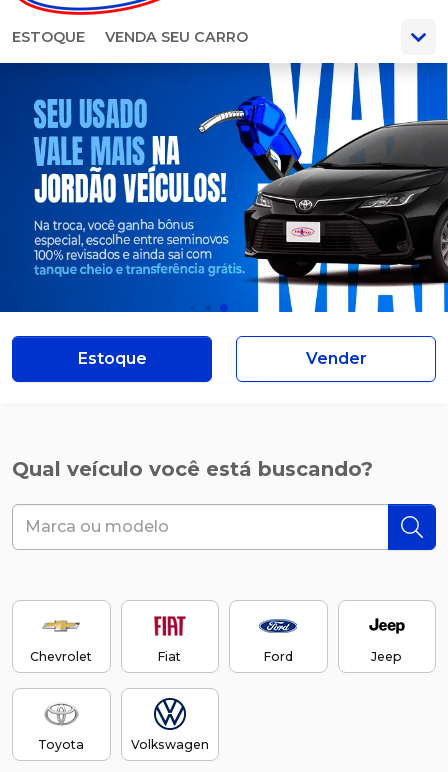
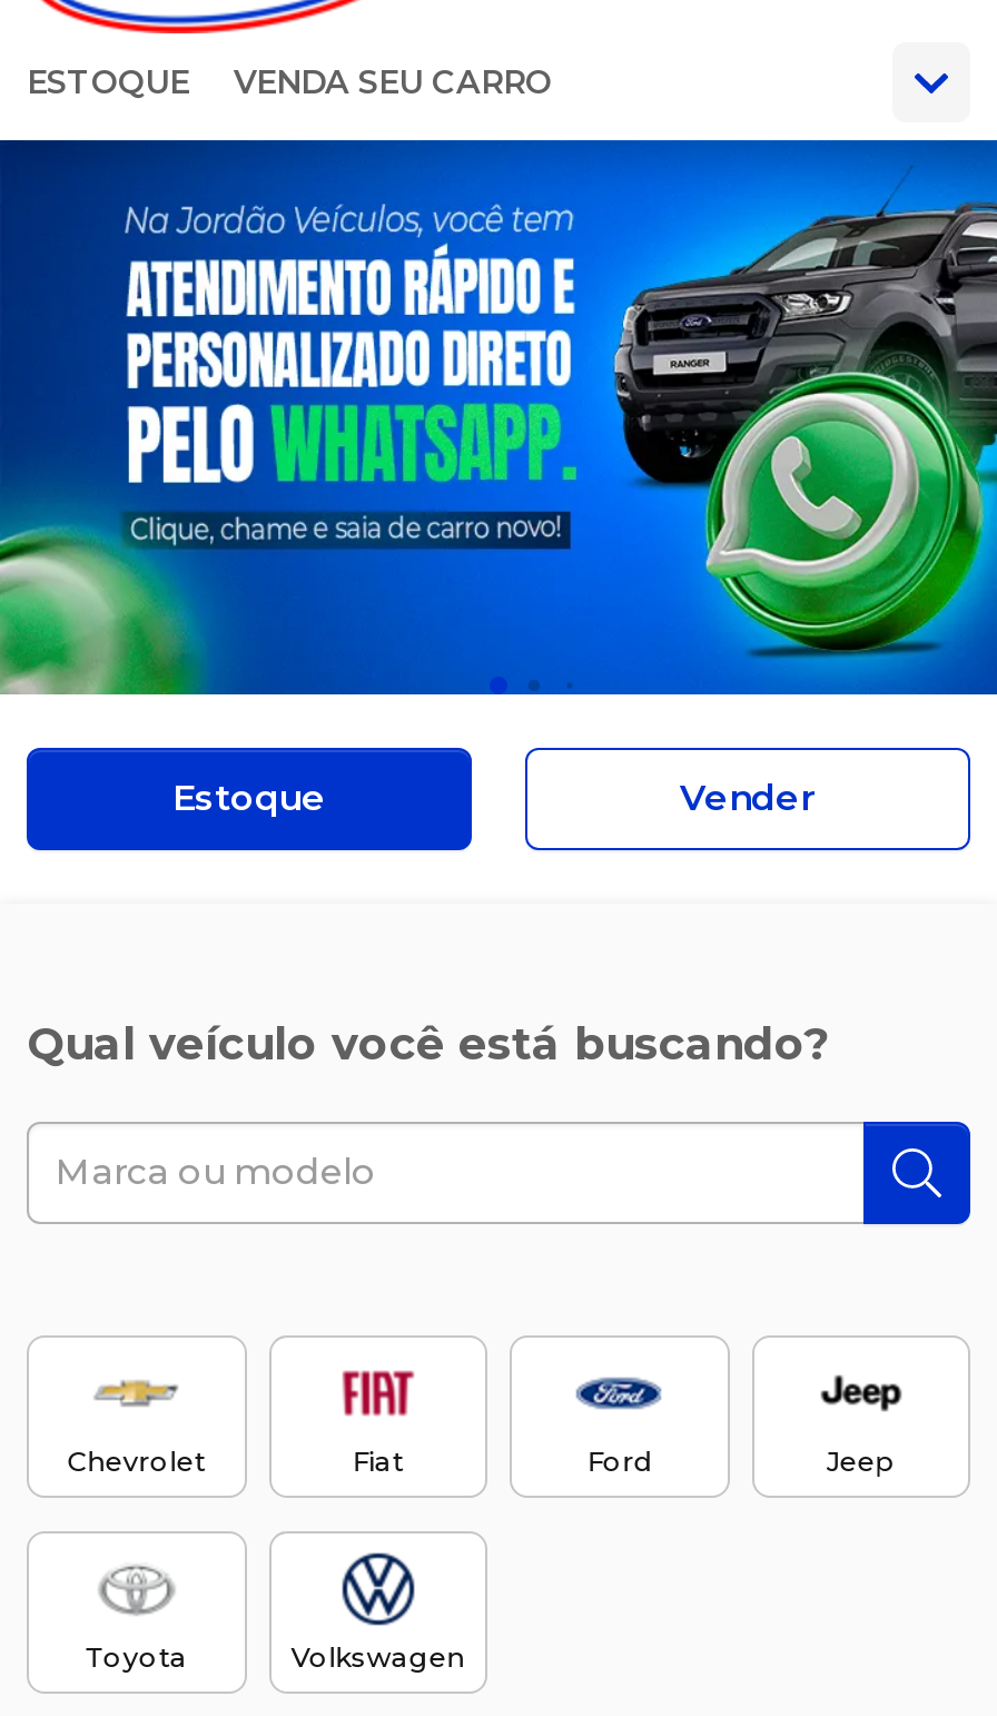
[3,62,445,313] [image] -> [7,138,990,697] [image]

